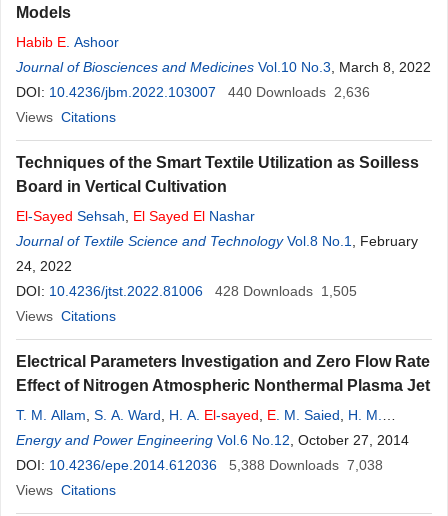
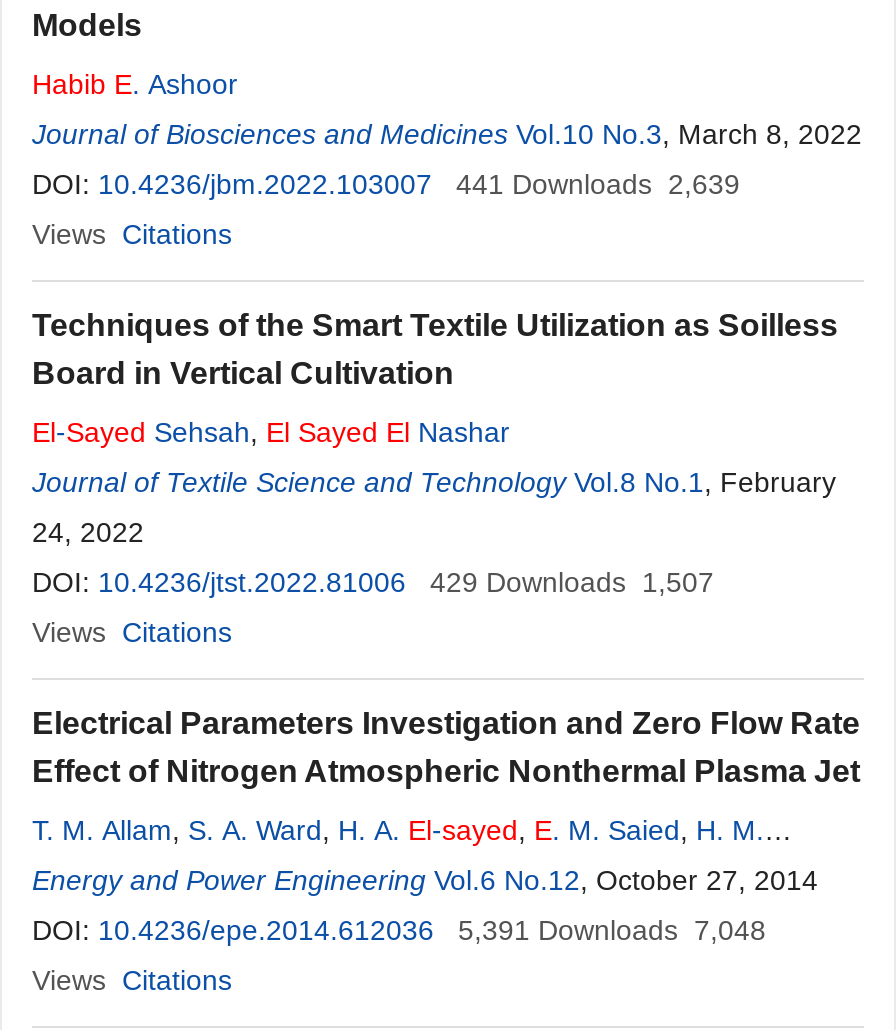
[16,84,370,100] DOI: 10.4236/jbm.2022.103007 440 Downloads 2,636 -> [32,168,740,200] DOI: 10.4236/jbm.2022.103007 441 Downloads 2,639
[16,283,357,299] DOI: 10.4236/jtst.2022.81006 428 Downloads 1,505 -> [32,566,714,598] DOI: 10.4236/jtst.2022.81006 429 Downloads 1,507
[16,457,383,473] DOI: 10.4236/epe.2014.612036 5,388 Downloads 7,038 -> [32,914,766,946] DOI: 10.4236/epe.2014.612036 5,391 Downloads 7,048

